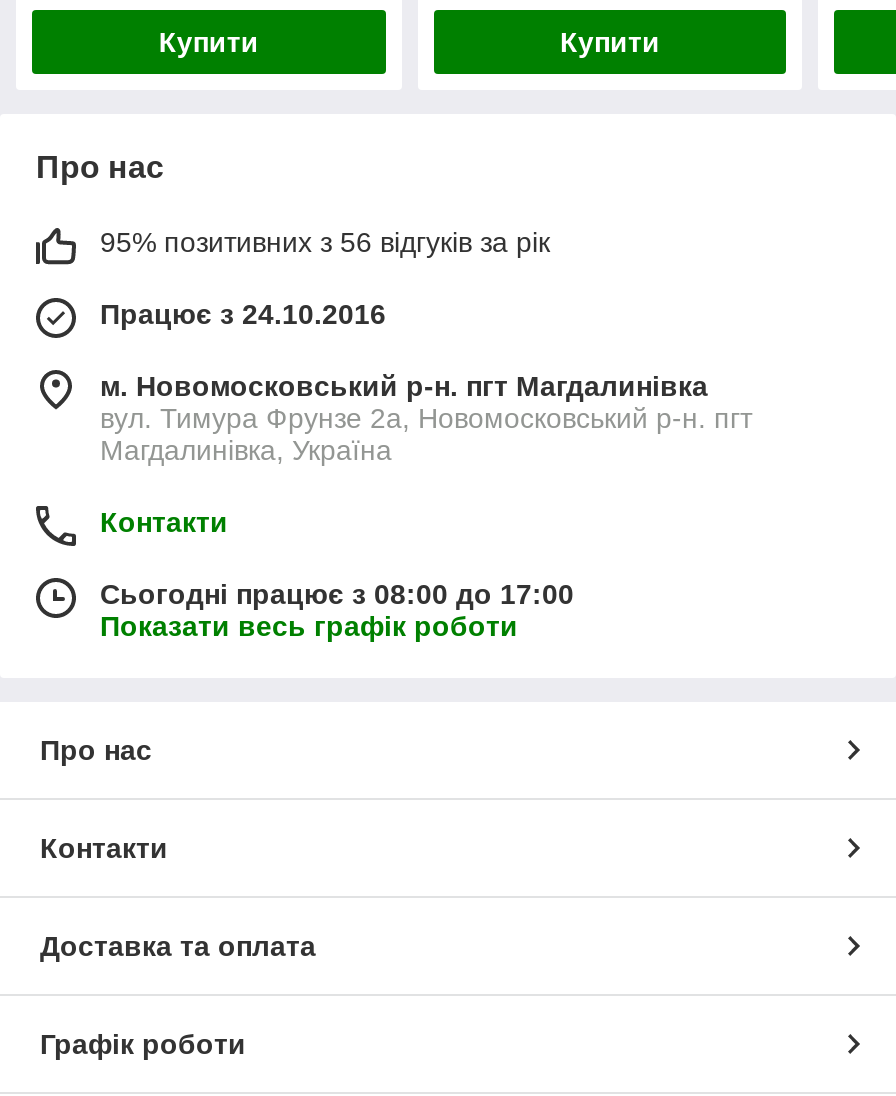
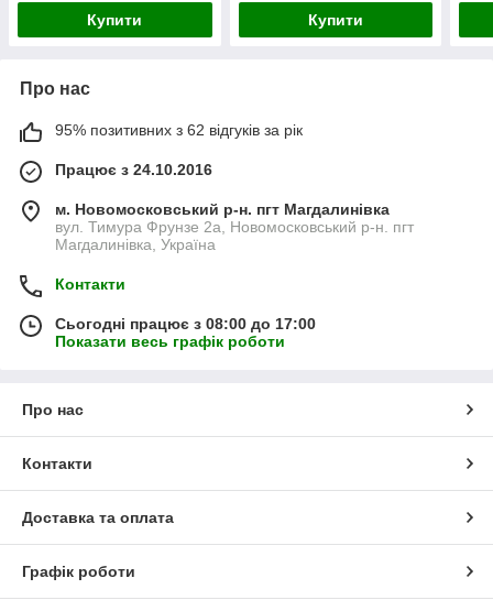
[100,227,550,259] 95% позитивних з 56 відгуків за рік -> [55,122,303,139] 95% позитивних з 62 відгуків за рік

